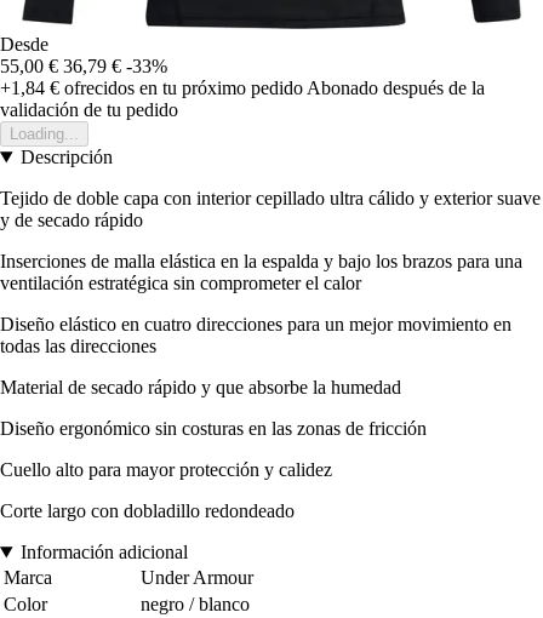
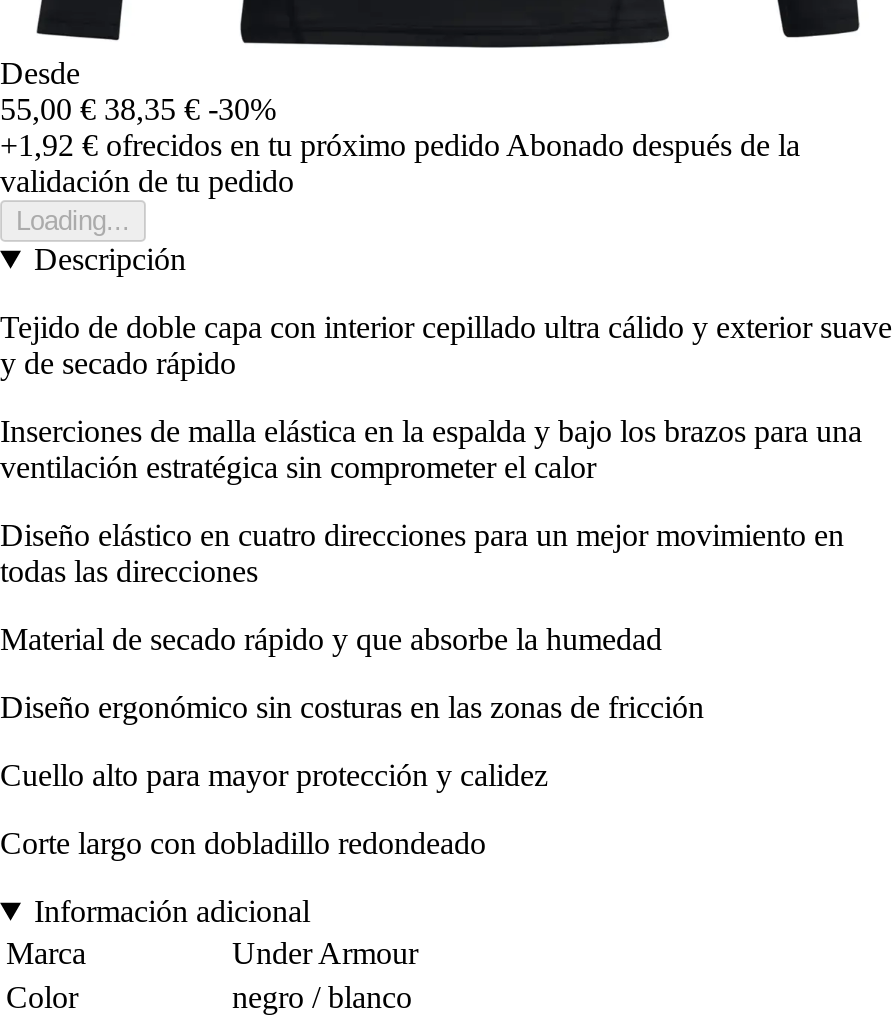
[0,56,167,76] 55,00 € 36,79 € -33% -> [0,92,276,126] 55,00 € 38,35 € -30%
[0,78,485,98] +1,84 €ofrecidos en tu próximo pedido Abonado después de la -> [0,128,800,162] +1,92 €ofrecidos en tu próximo pedido Abonado después de la

